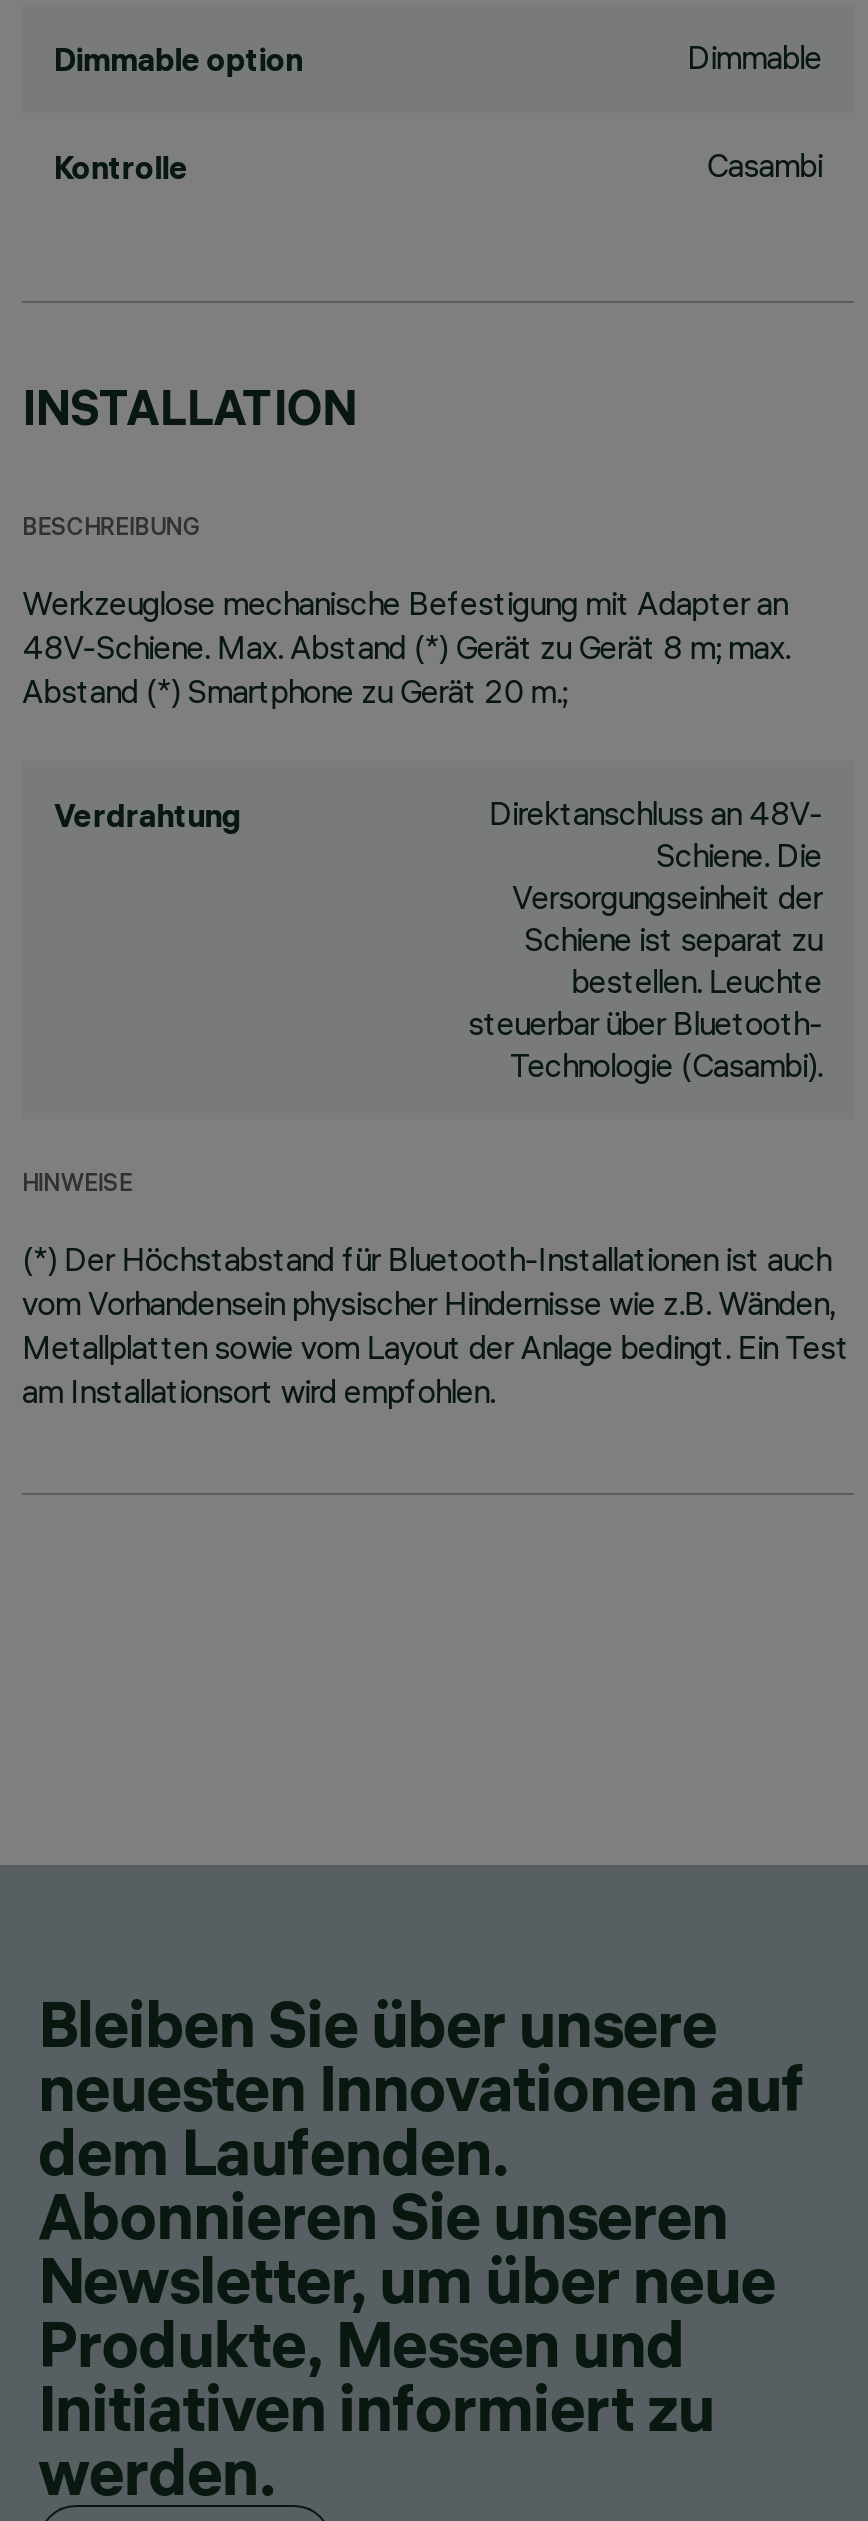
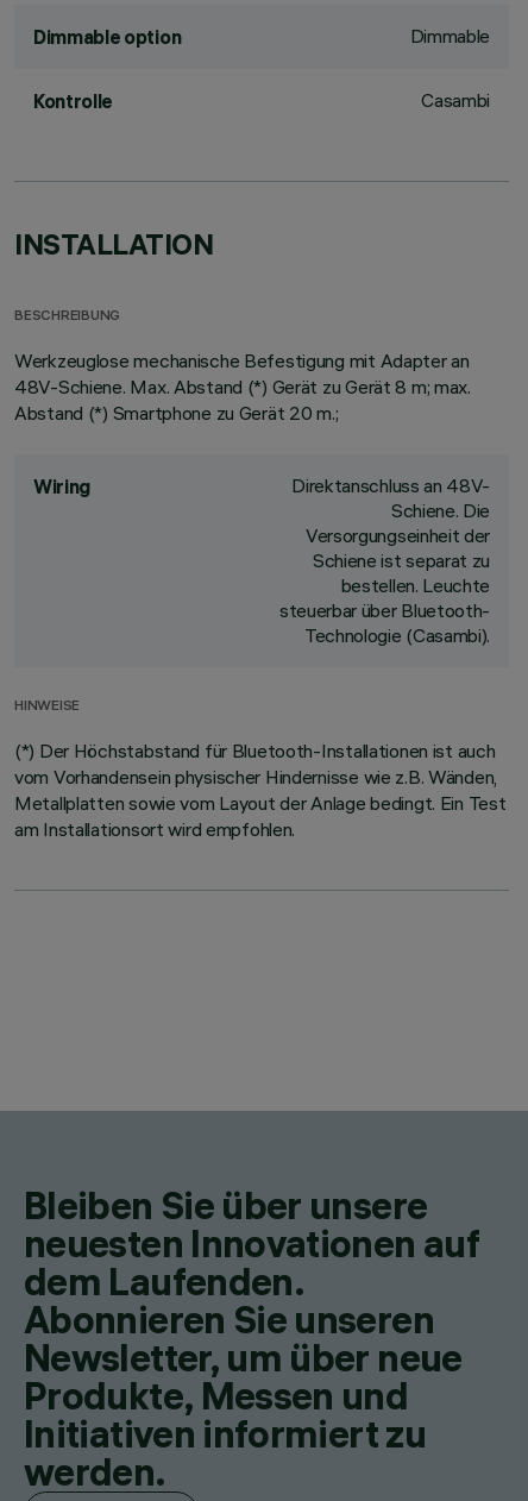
[54,795,241,835] Verdrahtung -> [33,475,90,498] Wiring

